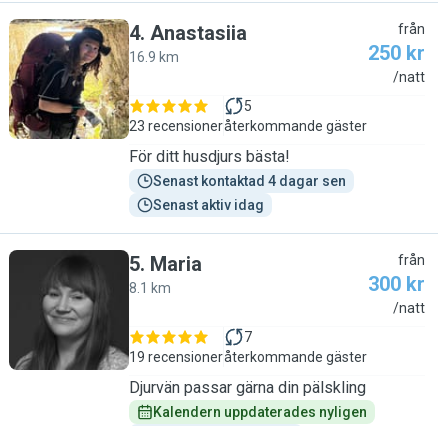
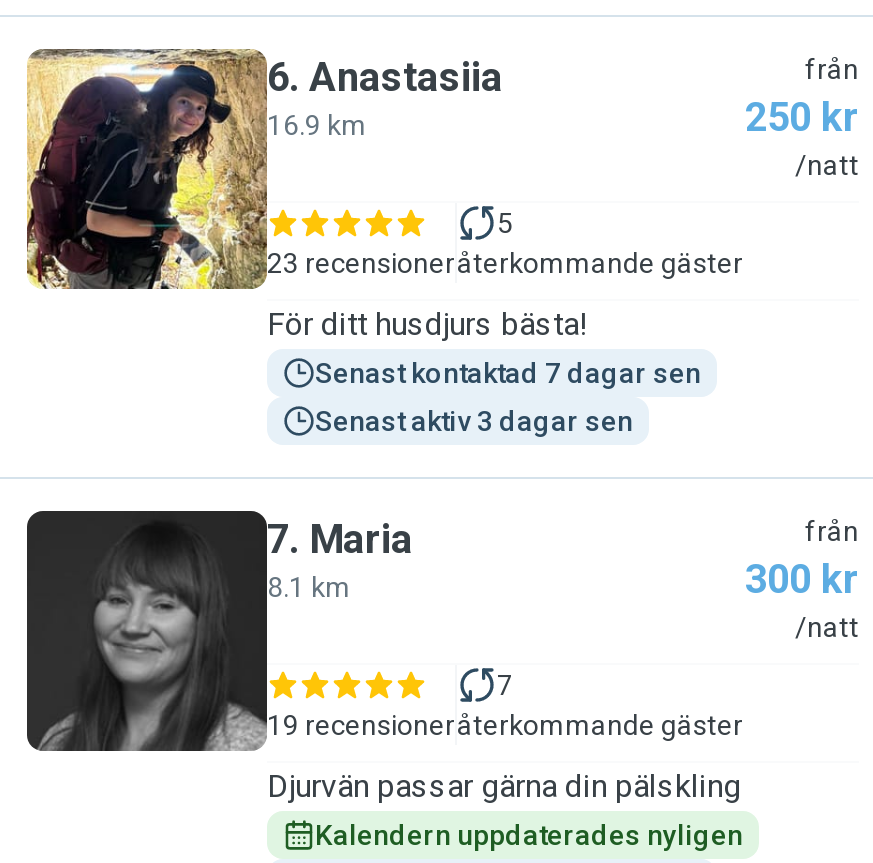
[129,21,247,45] 4. Anastasiia -> [267,53,503,101] 6. Anastasiia
[153,173,346,189] Senast kontaktad 4 dagar sen -> [315,357,701,389] Senast kontaktad 7 dagar sen
[153,197,264,213] Senast aktiv idag -> [315,405,633,437] Senast aktiv 3 dagar sen
[129,252,202,276] 5. Maria -> [267,515,413,563] 7. Maria

